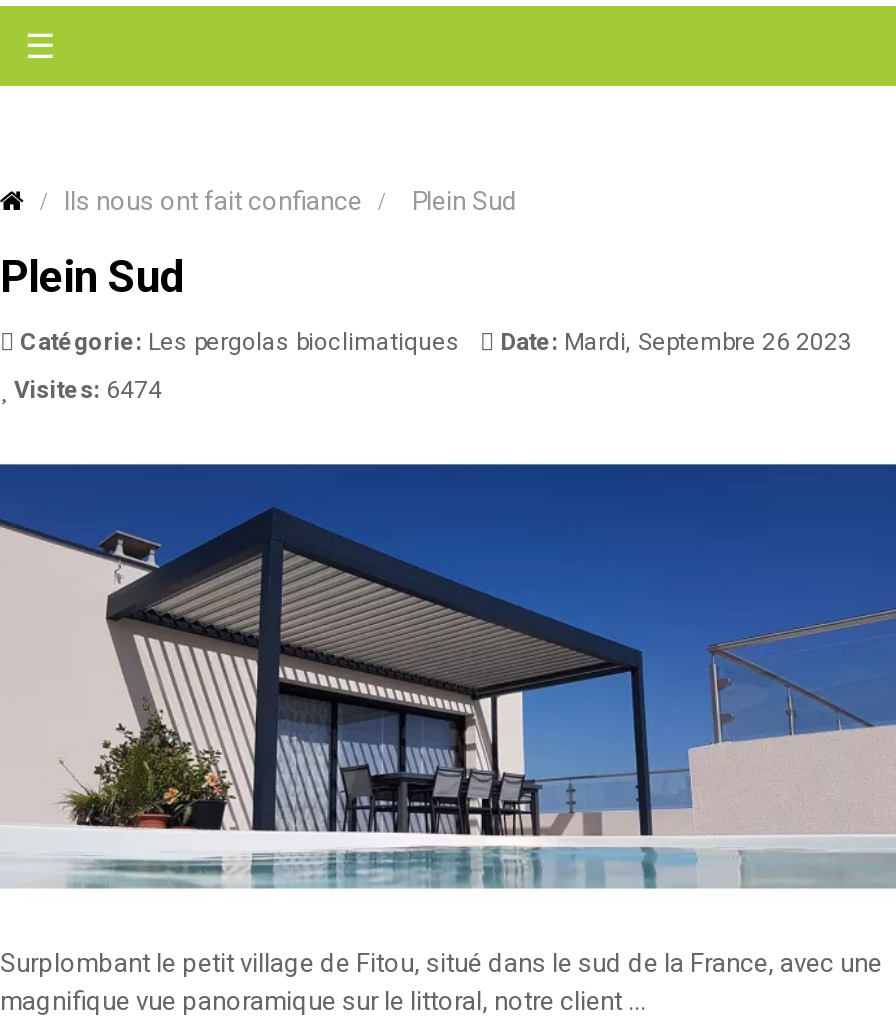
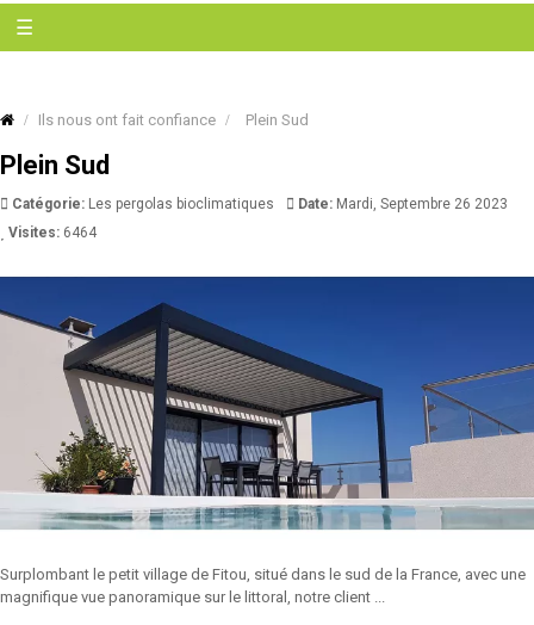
[8,376,162,404] Visites: 6474 -> [5,224,97,241] Visites: 6464

